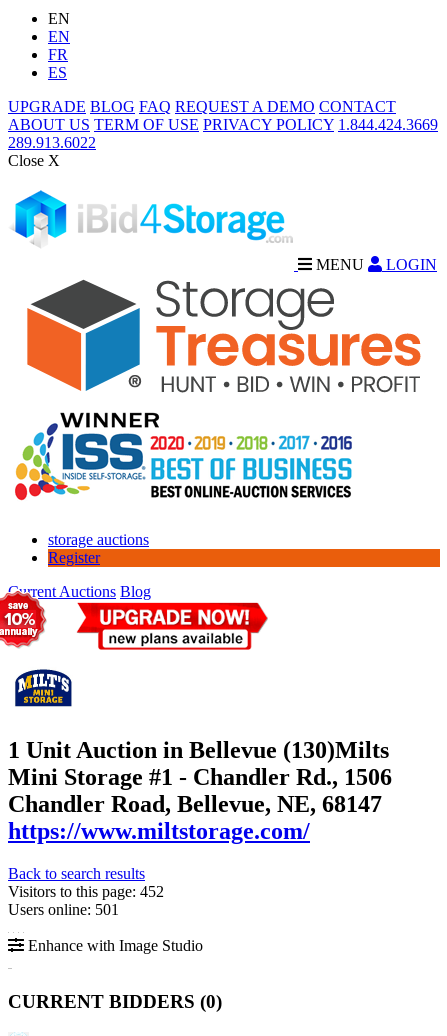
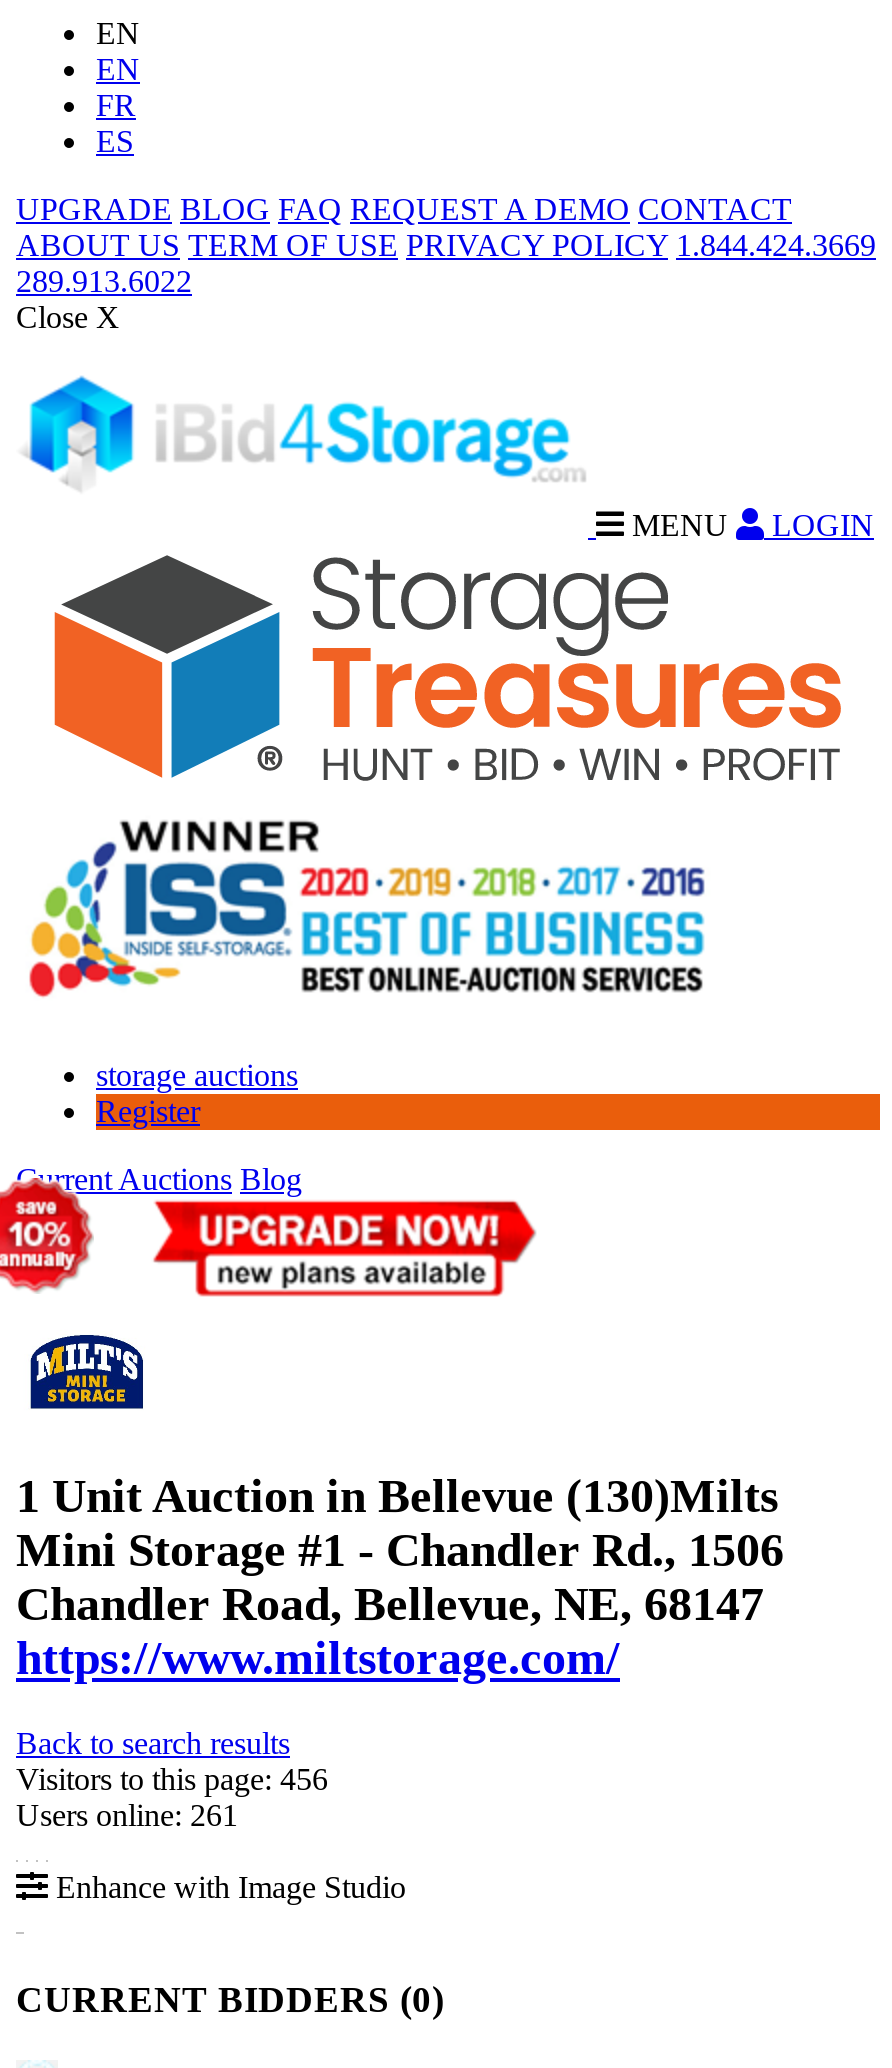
[8,883,164,900] Visitors to this page: 452 -> [16,1762,328,1796] Visitors to this page: 456
[8,901,119,918] Users online: 501 -> [16,1798,238,1832] Users online: 261

